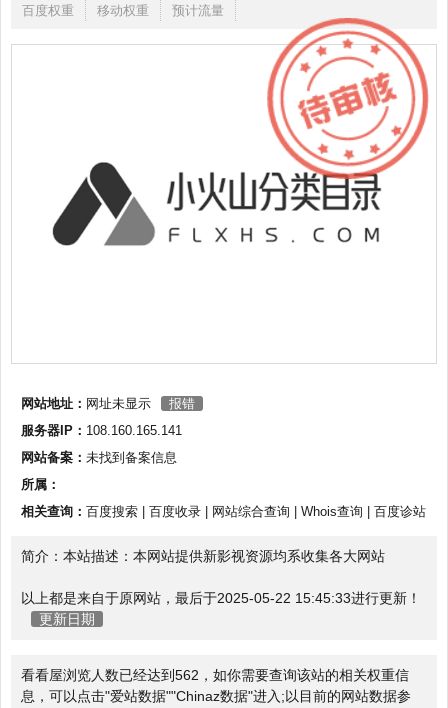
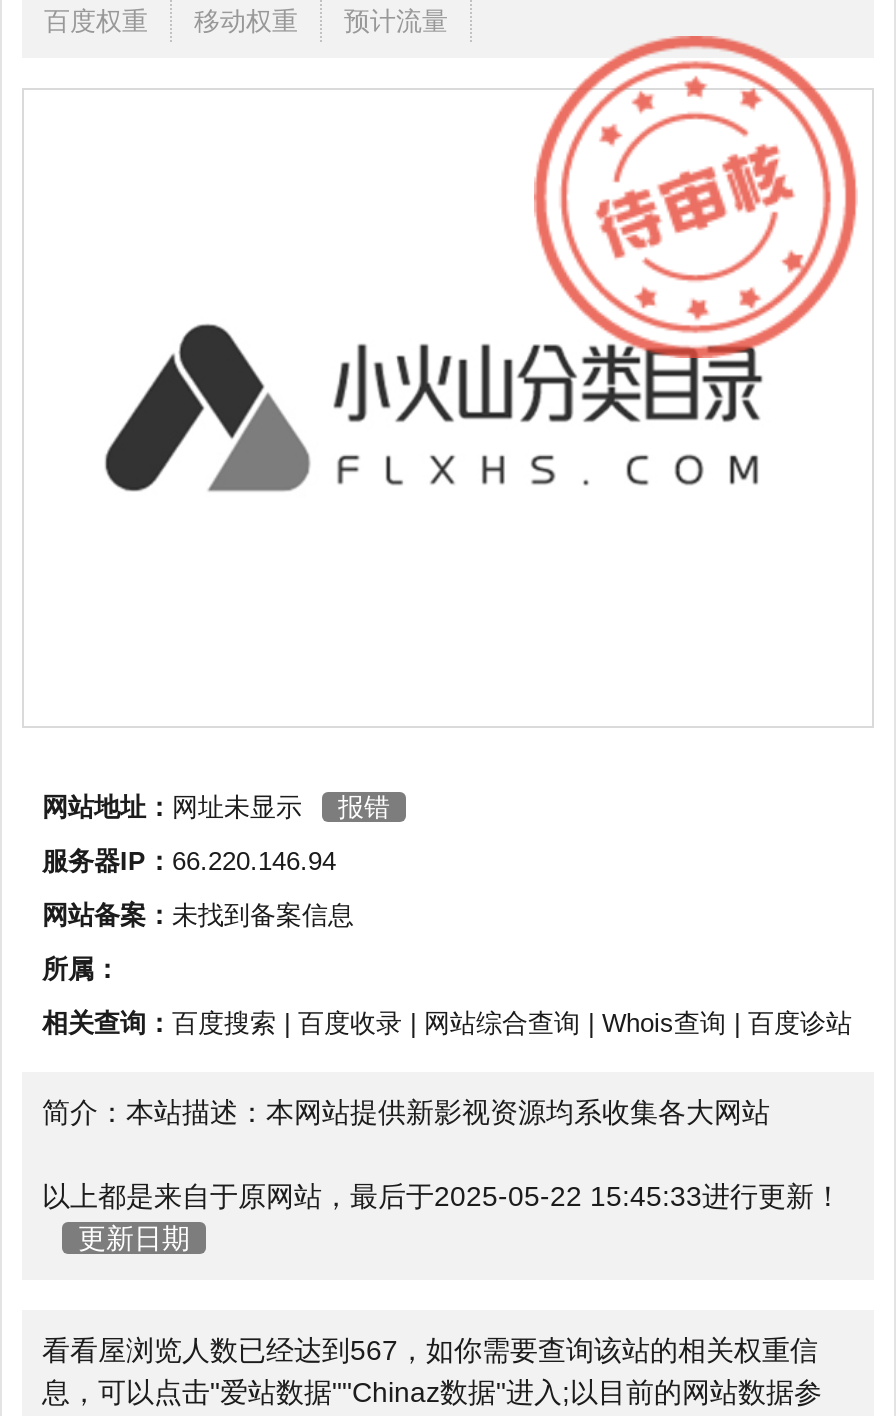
[21,423,182,438] 服务器IP：108.160.165.141 -> [42,846,336,876] 服务器IP：66.220.146.94
[21,667,409,683] 看看屋浏览人数已经达到562，如你需要查询该站的相关权重信 -> [42,1334,818,1366] 看看屋浏览人数已经达到567，如你需要查询该站的相关权重信

